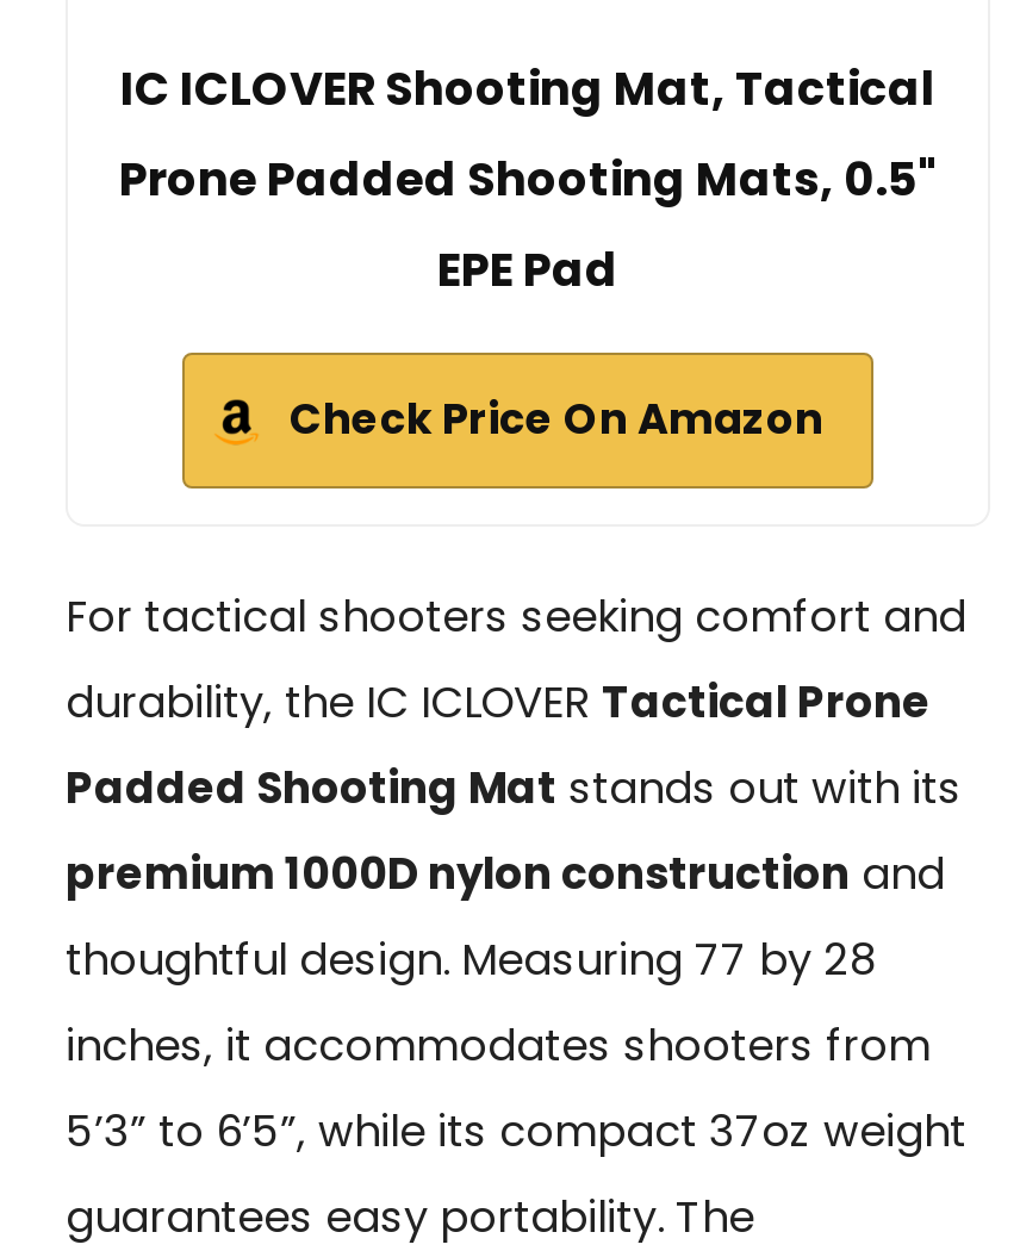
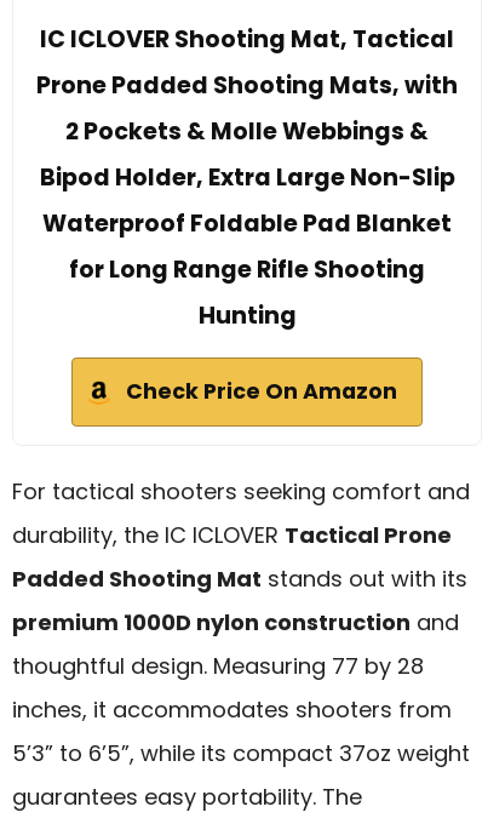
[119,147,937,302] Prone Padded Shooting Mats, 0.5" | EPE Pad -> [36,69,458,332] Prone Padded Shooting Mats, with | 2 Pockets & Molle Webbings & | Bipod Holder, Extra Large Non-Slip | Waterproof Foldable Pad Blanket | for Long Range Rifle Shooting | Hunting

